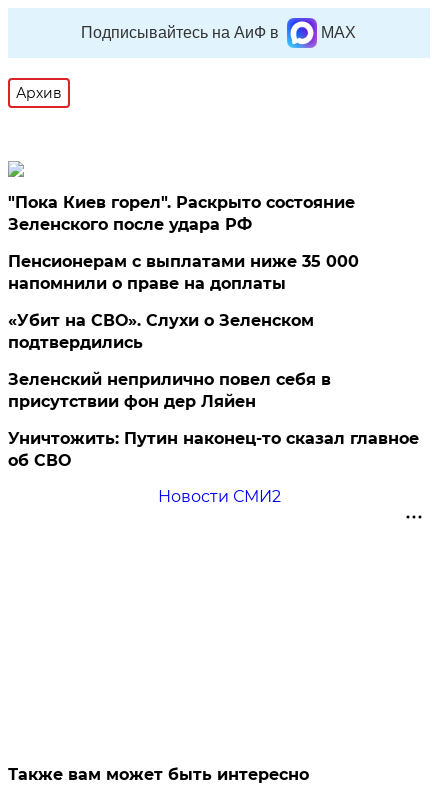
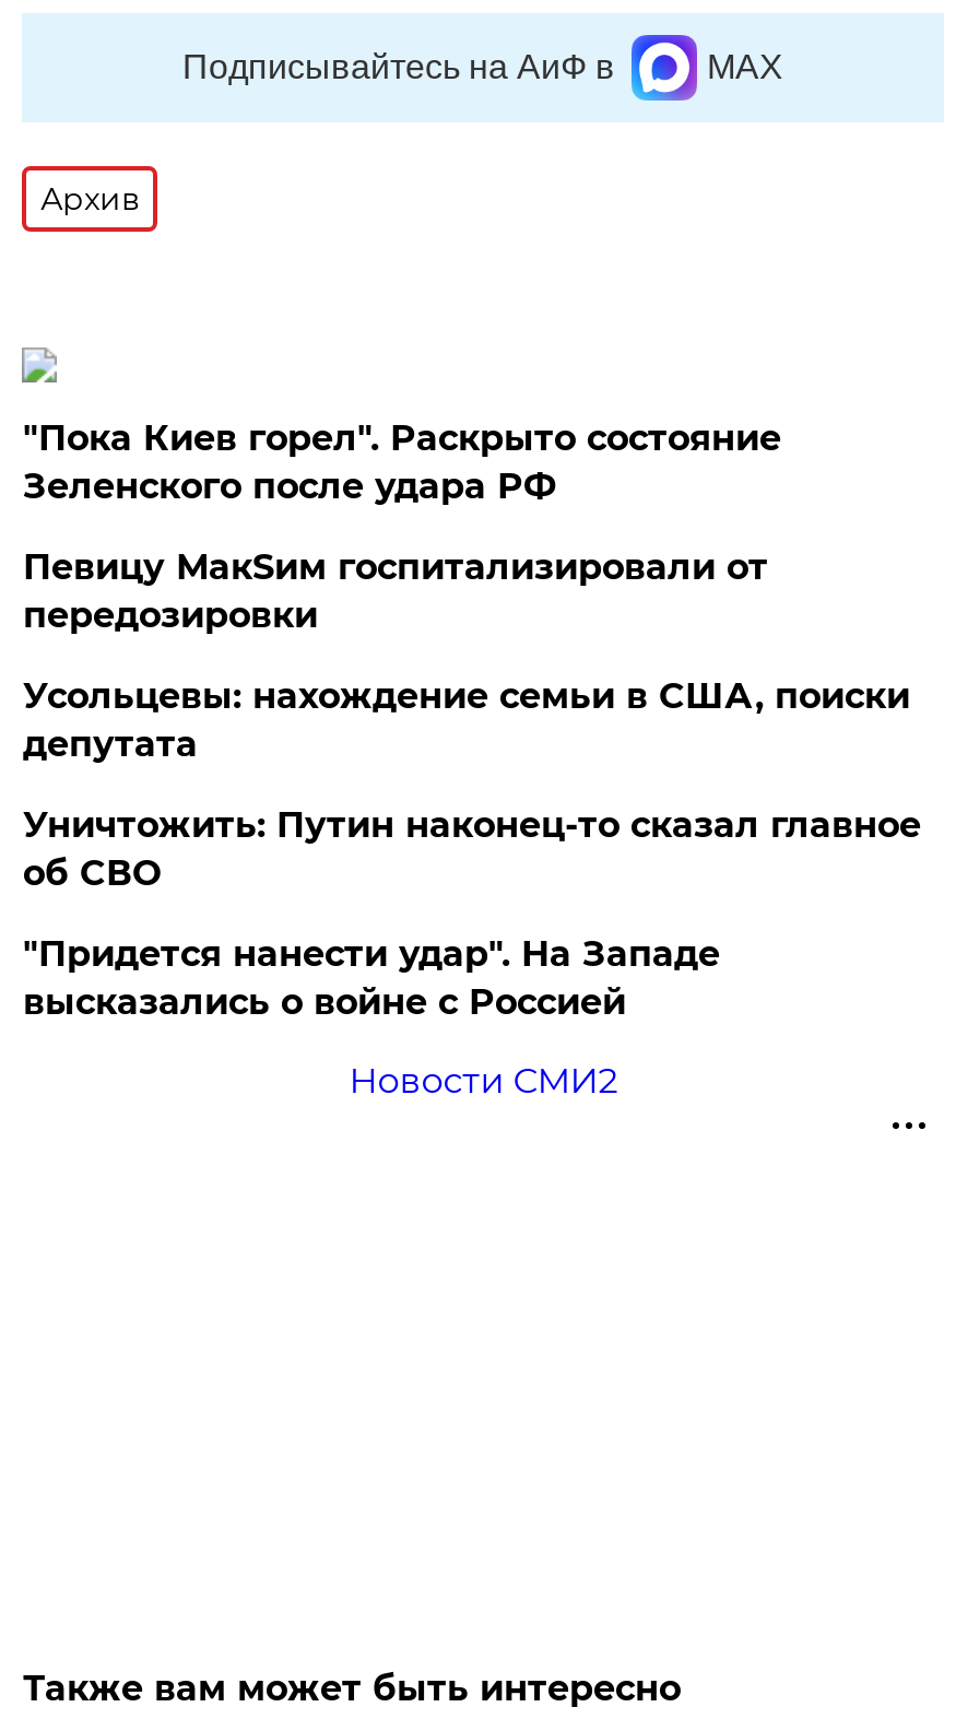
[8,252,359,411] Пенсионерам с выплатами ниже 35 000 | напомнили о праве на доплаты | «Убит на СВО». Слухи о Зеленском | подтвердились | Зеленский неприлично повел cебя в | присутствии фон дер Ляйен -> [23,546,910,765] Певицу МакSим госпитализировали от | передозировки | Усольцевы: нахождение семьи в США, поиски | депутата
moved [8,429,419,470] -> [23,804,921,894]: Уничтожить: Путин наконец-то сказал главное | об СВО
none -> [23,933,720,1023] "Придется нанести удар". На Западе | высказались о войне с Россией

